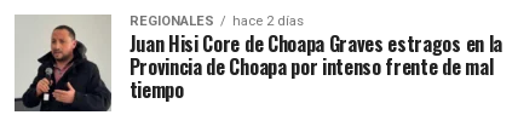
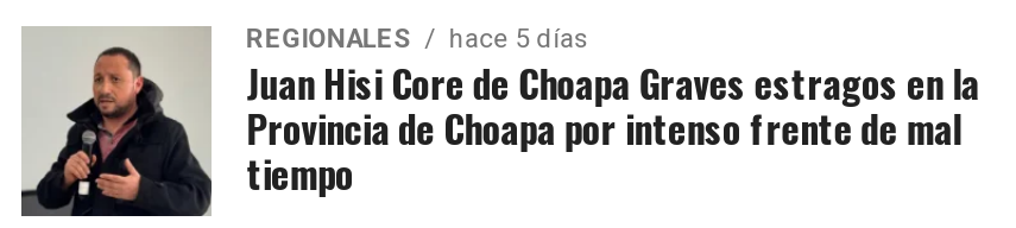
[129,14,303,29] REGIONALES hace 2 días -> [246,24,589,55] REGIONALES hace 5 días

